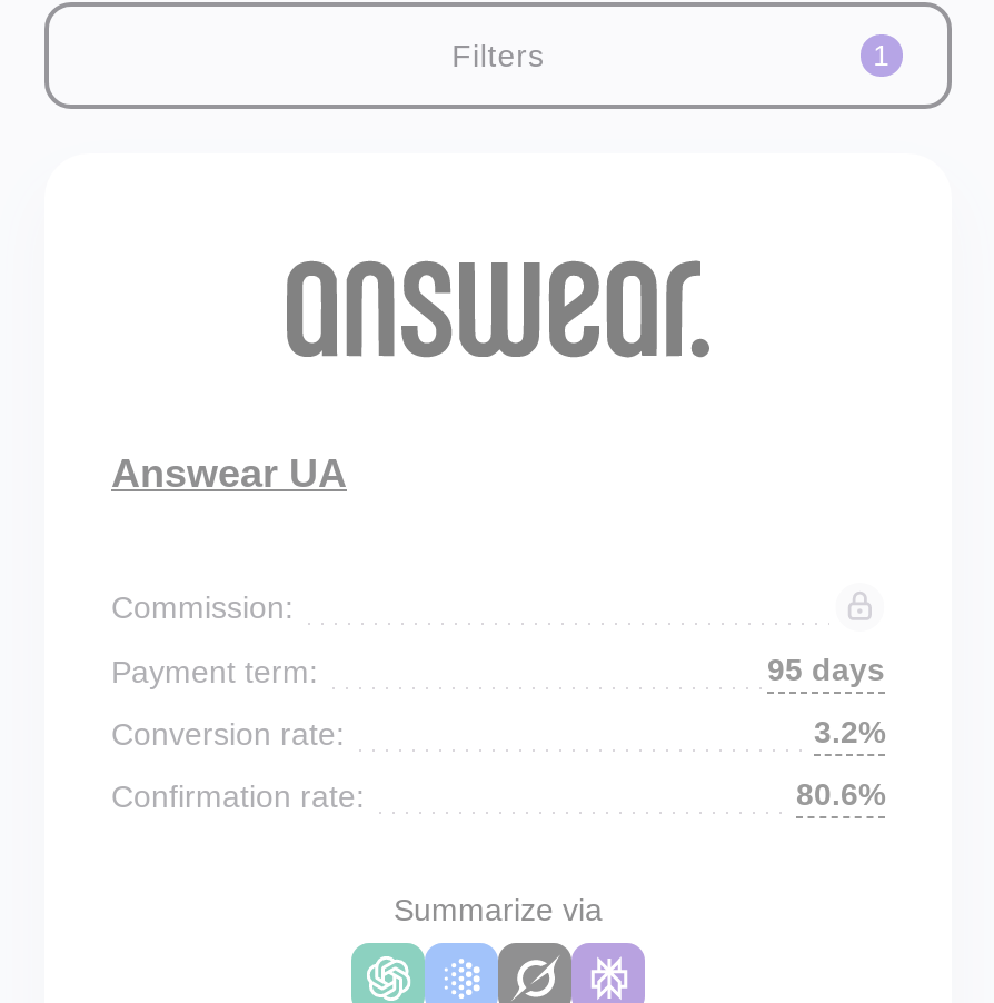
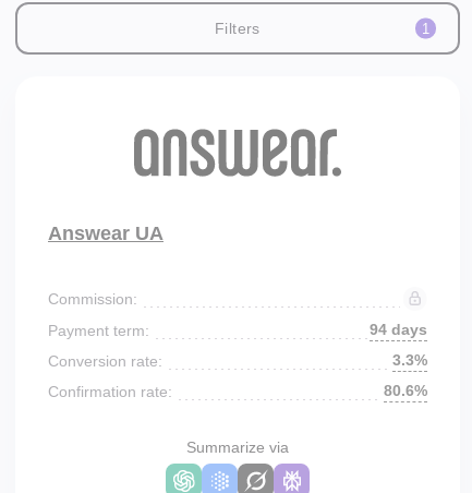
[767,652,885,687] 95 days -> [370,321,427,338] 94 days
[814,714,885,749] 3.2% -> [392,351,427,369] 3.3%

